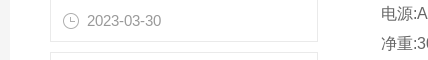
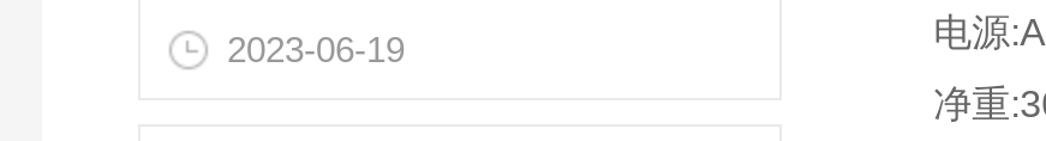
[87,12,161,29] 2023-03-30 -> [227,29,405,70] 2023-06-19

